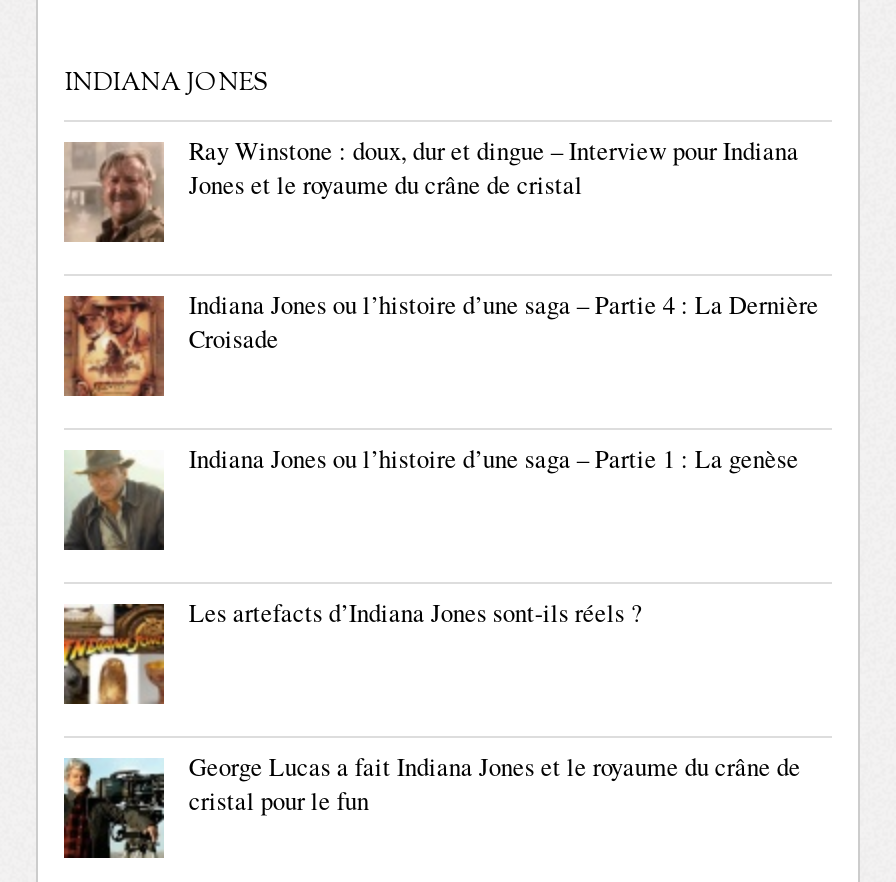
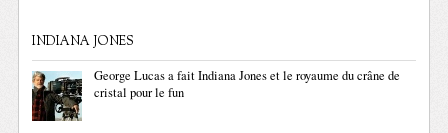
[64,135,799,244] [image] | Ray Winstone : doux, dur et dingue – Interview pour Indiana | Jones et le royaume du crâne de cristal -> none
[62,289,819,398] [image] | Indiana Jones ou l’histoire d’une saga – Partie 4 : La Dernière | Croisade -> none
[62,443,799,552] [image] | Indiana Jones ou l’histoire d’une saga – Partie 1 : La genèse -> none
[62,597,643,706] [image] | Les artefacts d’Indiana Jones sont-ils réels ? -> none

